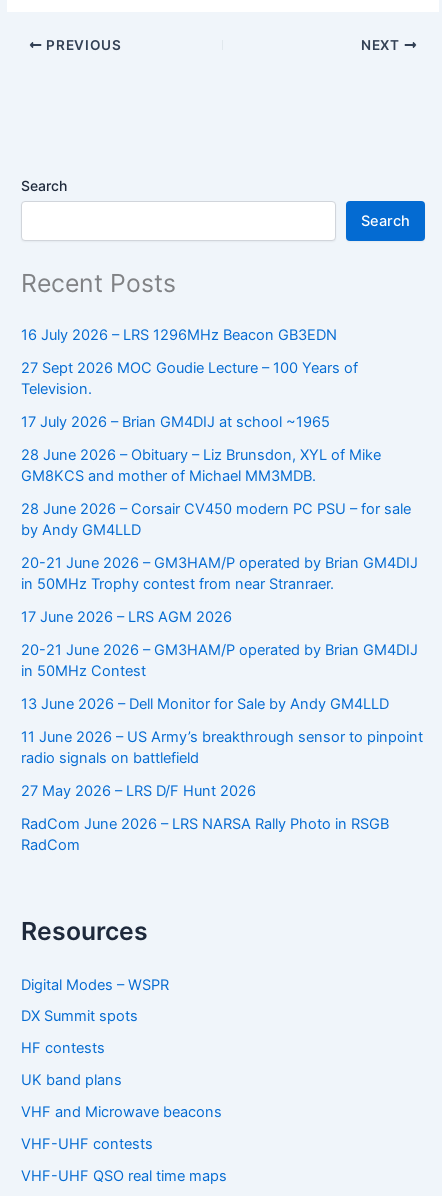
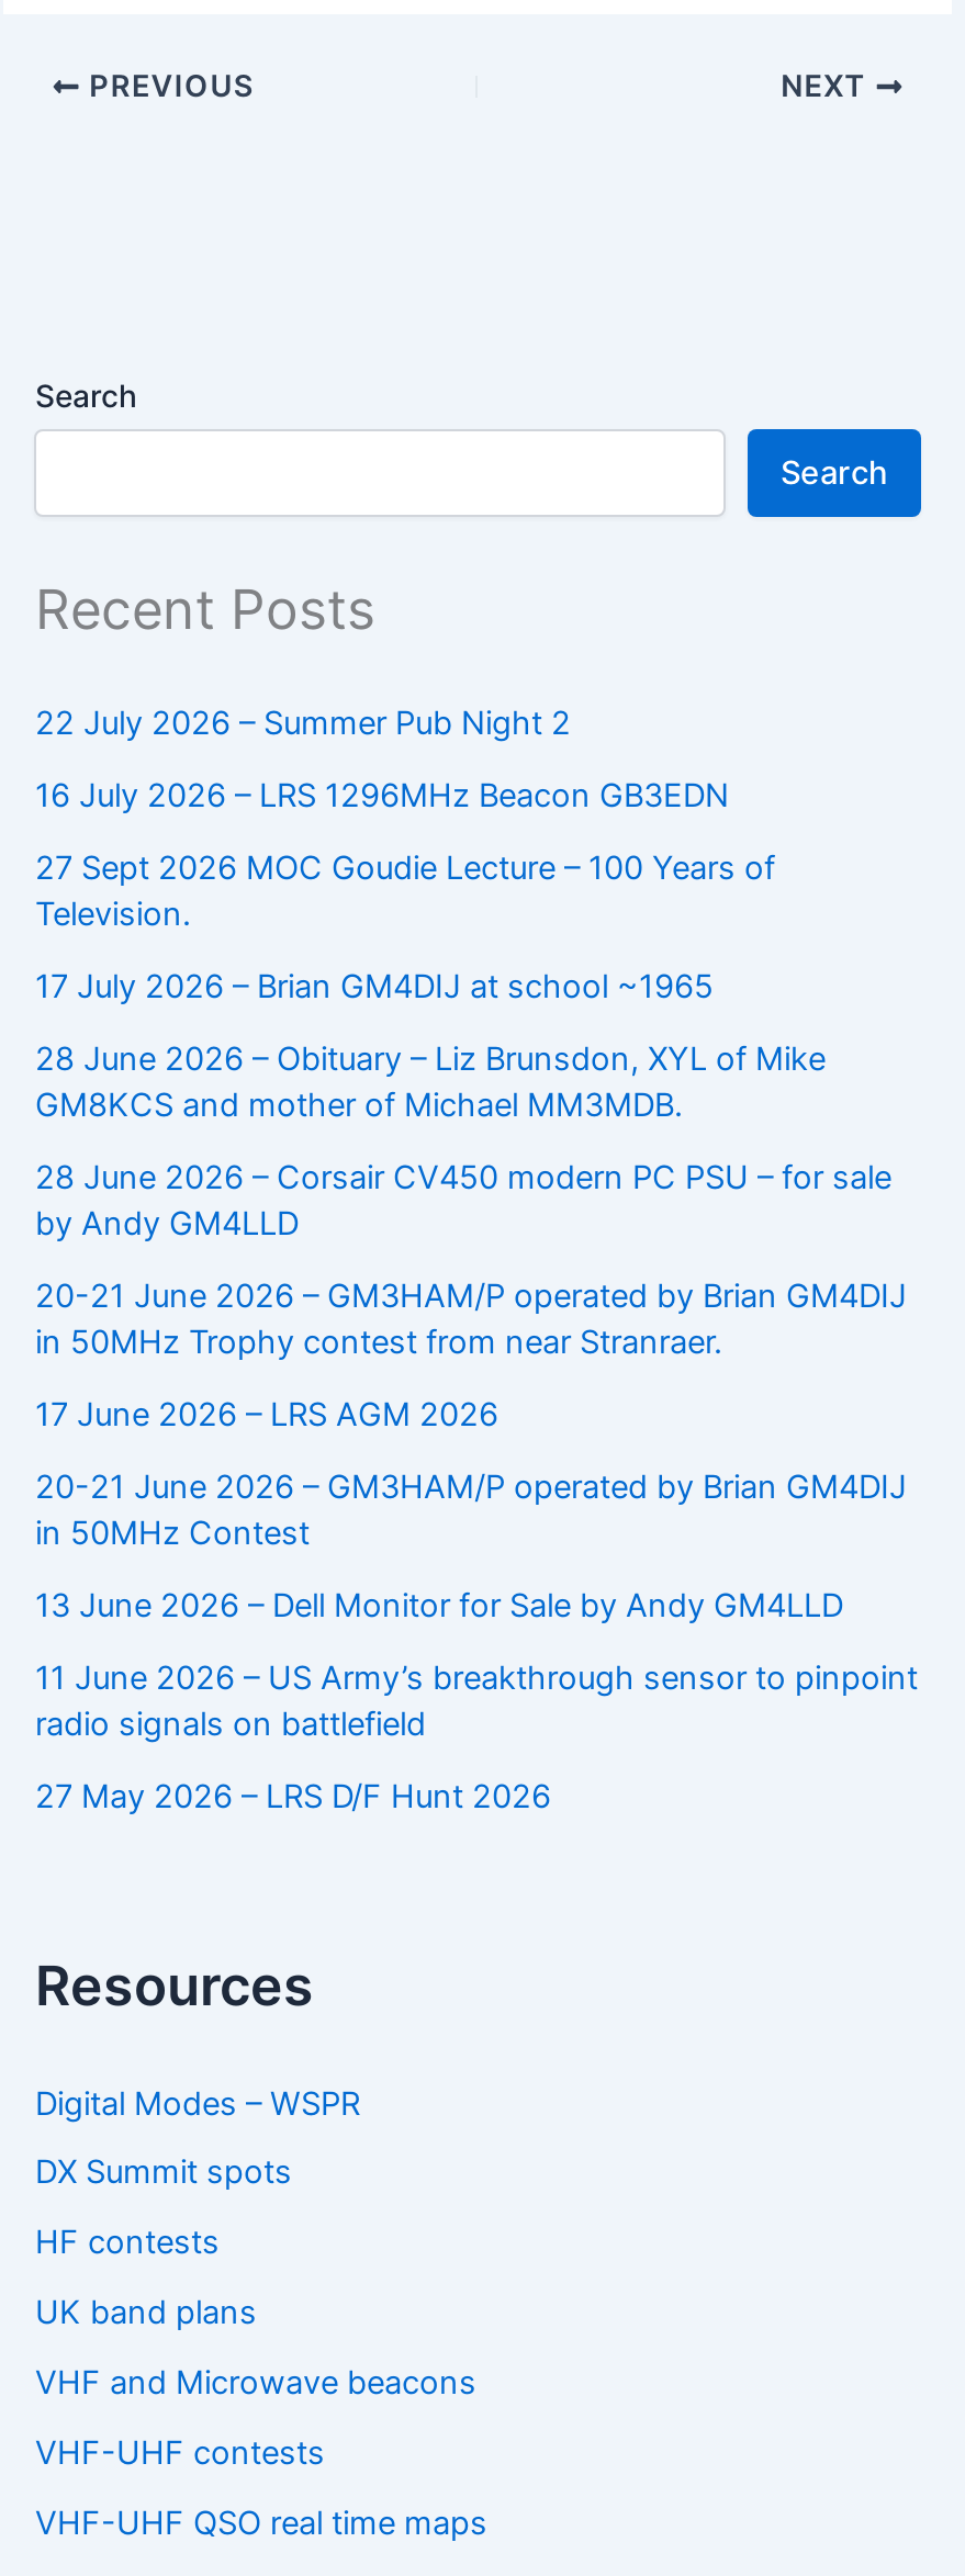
none -> [35,704,571,744] 22 July 2026 – Summer Pub Night 2
moved [21,326,423,800] -> [35,777,918,1817]: 16 July 2026 – LRS 1296MHz Beacon GB3EDN | 27 Sept 2026 MOC Goudie Lecture – 100 Years of | Television. | ... | radio signals on battlefield | 27 May 2026 – LRS D/F Hunt 2026
[21,815,389,854] RadCom June 2026 – LRS NARSA Rally Photo in RSGB | RadCom -> none

